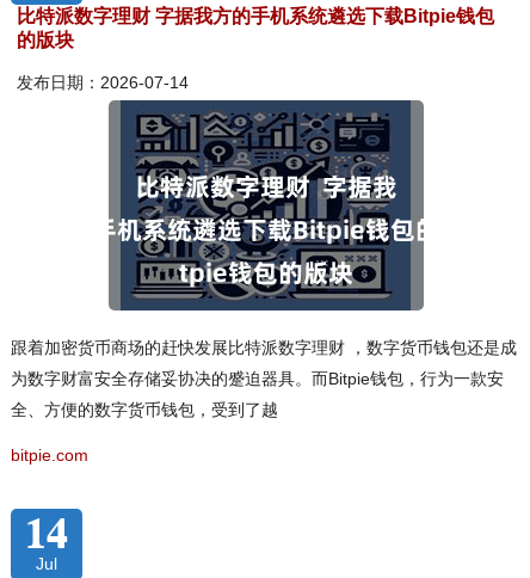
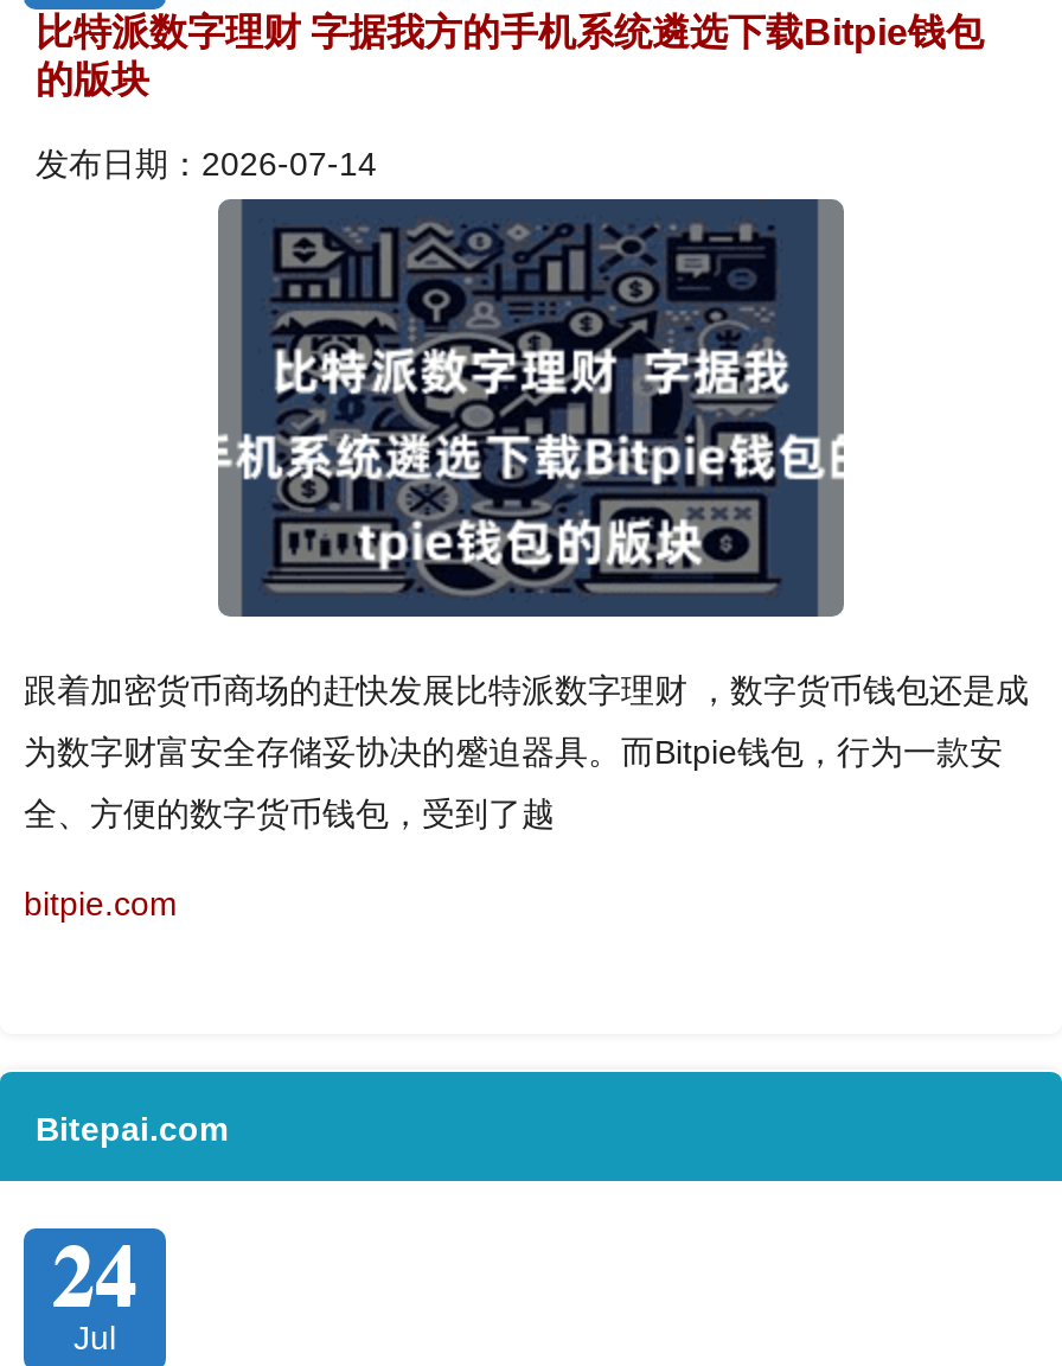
[25,499,68,561] 14 -> [36,1110,228,1333] Bitepai.com | 24

